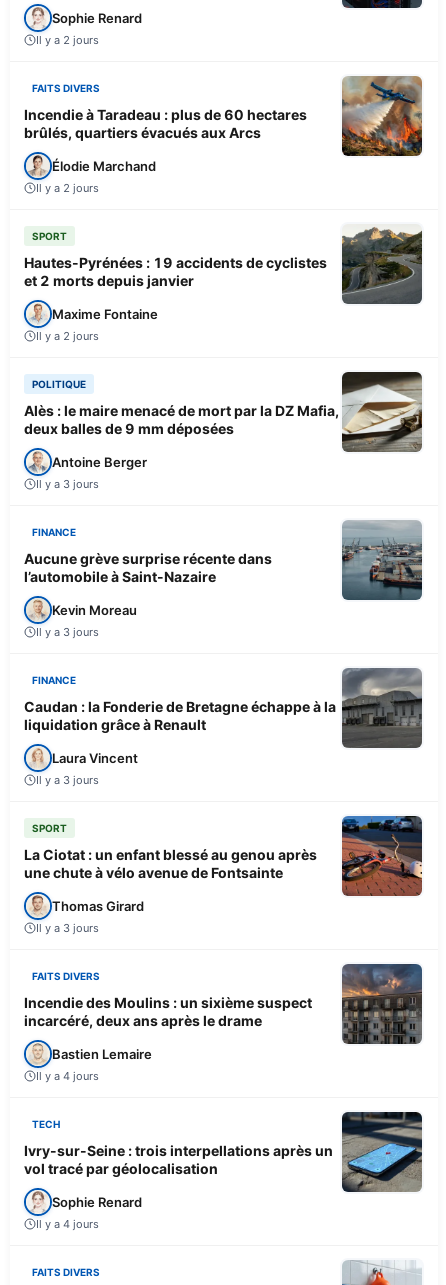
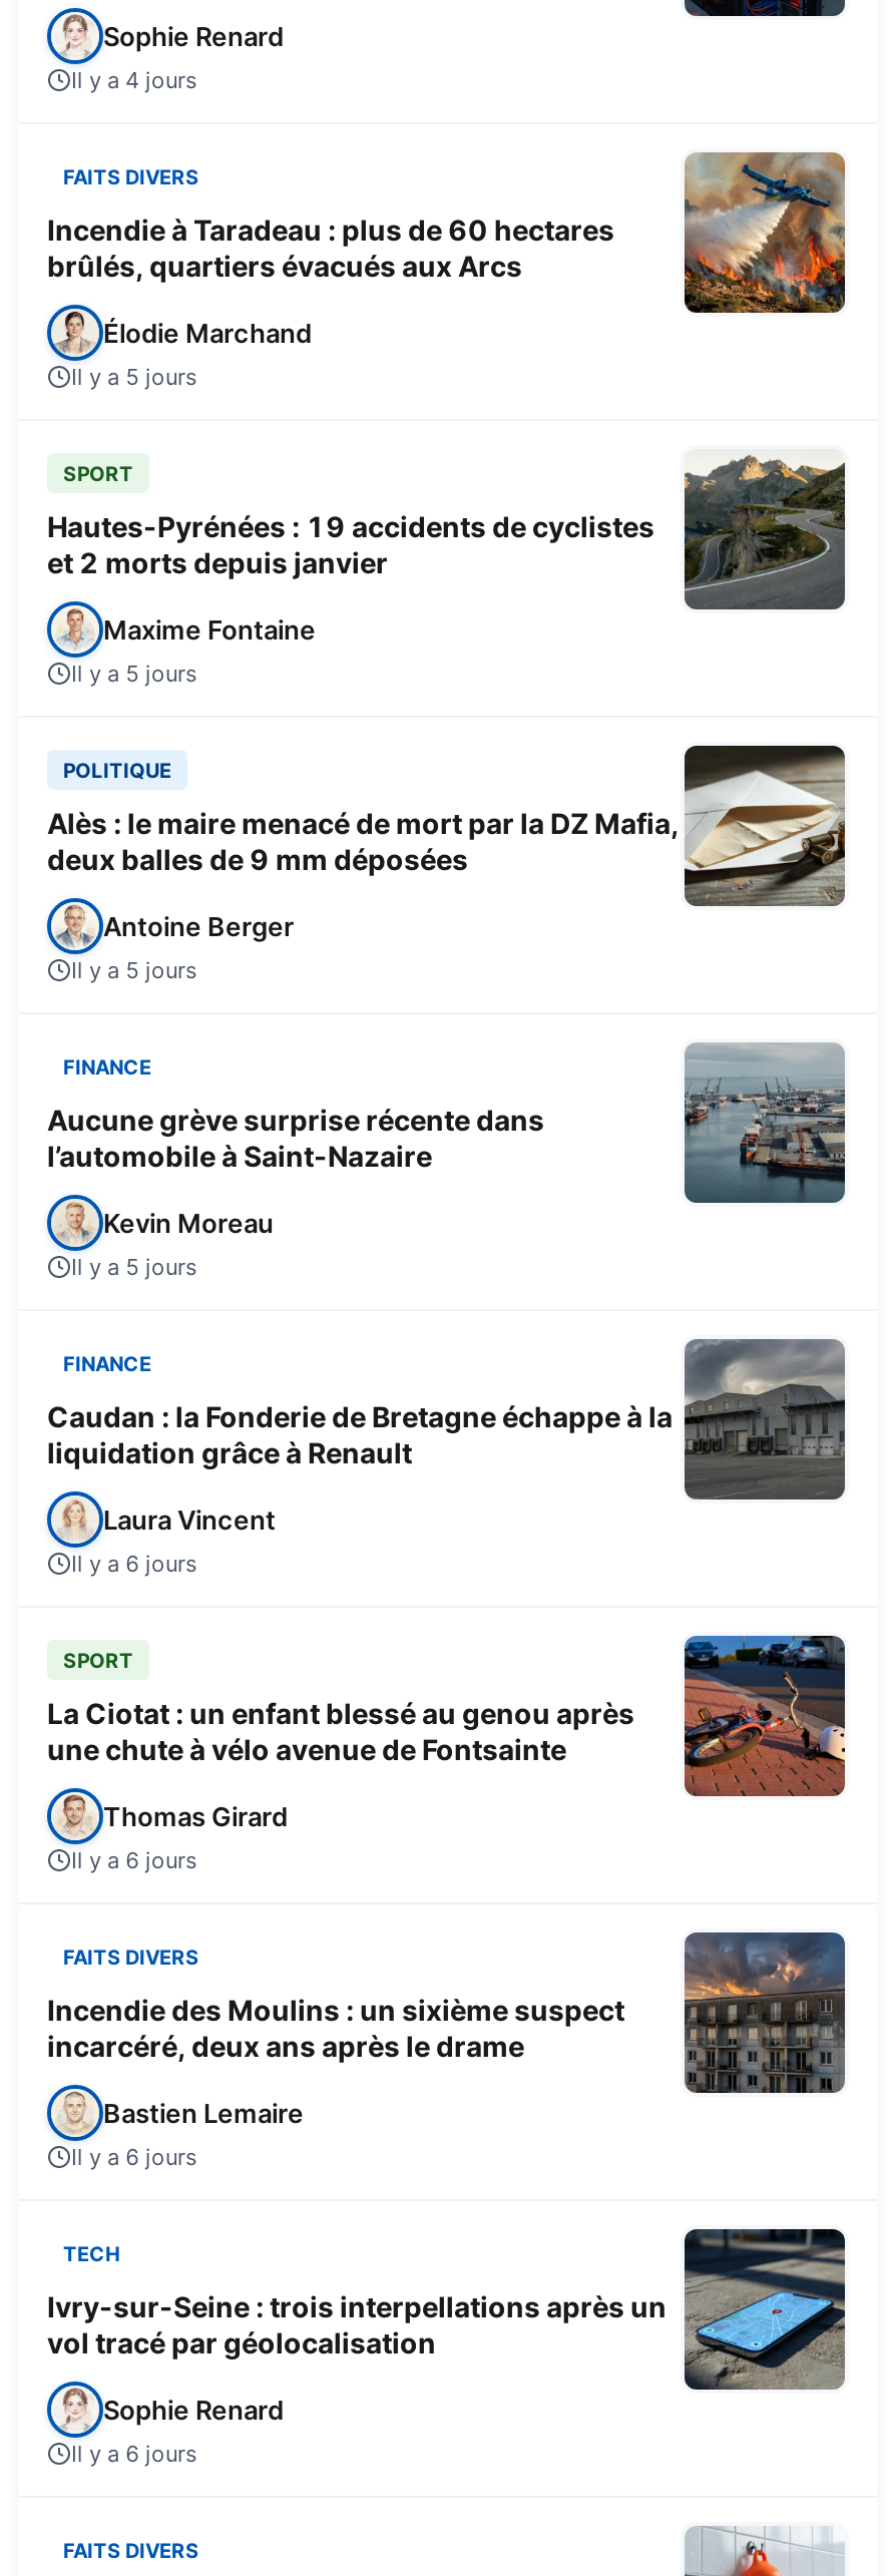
[36,33,99,47] Il y a 2 jours -> [71,65,197,93] Il y a 4 jours
[36,181,99,195] Il y a 2 jours -> [71,362,197,390] Il y a 5 jours
[36,329,99,343] Il y a 2 jours -> [71,659,197,687] Il y a 5 jours
[36,477,99,491] Il y a 3 jours -> [71,955,197,983] Il y a 5 jours
[36,625,99,639] Il y a 3 jours -> [71,1252,197,1280] Il y a 5 jours
[36,773,99,787] Il y a 3 jours -> [71,1549,197,1577] Il y a 6 jours
[36,921,99,935] Il y a 3 jours -> [71,1845,197,1874] Il y a 6 jours
[36,1069,99,1083] Il y a 4 jours -> [71,2142,197,2170] Il y a 6 jours
[36,1217,99,1231] Il y a 4 jours -> [71,2439,197,2467] Il y a 6 jours

